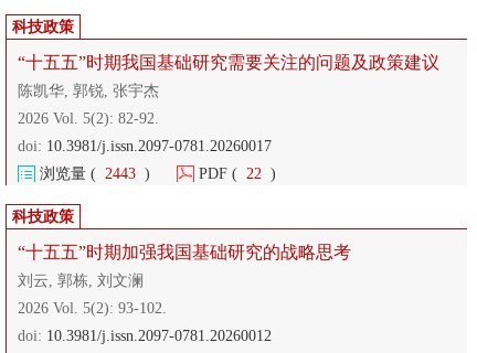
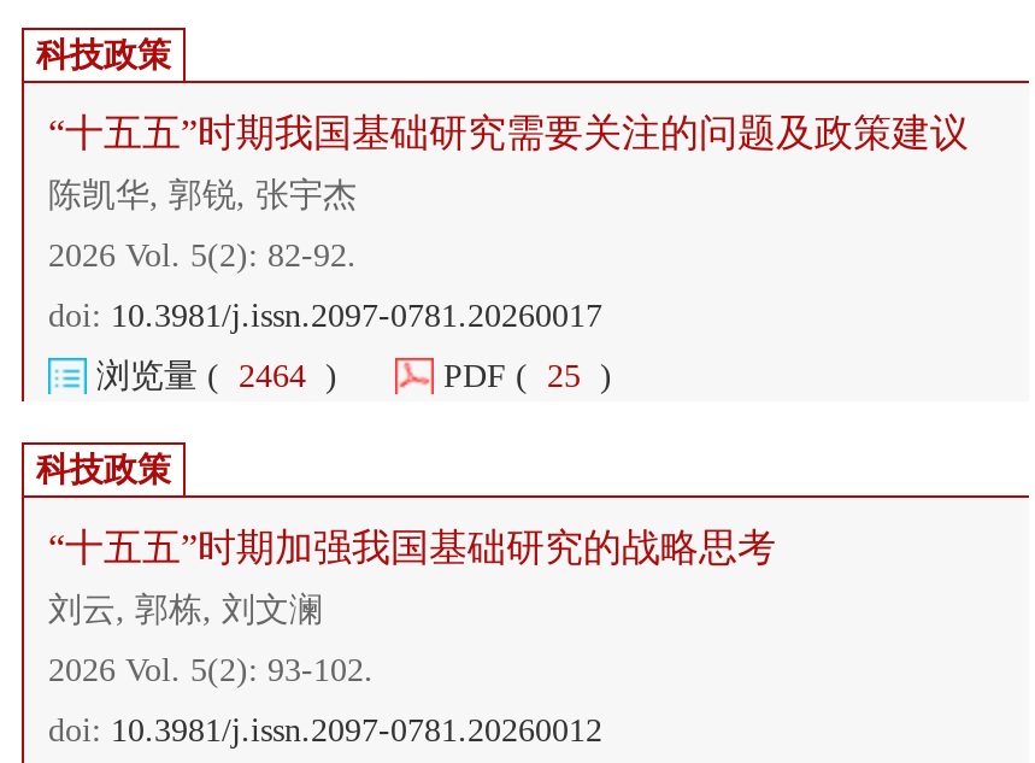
[40,166,150,182] 浏览量 ( 2443 ) -> [96,358,337,394] 浏览量 ( 2464 )
[199,166,276,182] PDF ( 22 ) -> [443,358,612,394] PDF ( 25 )

